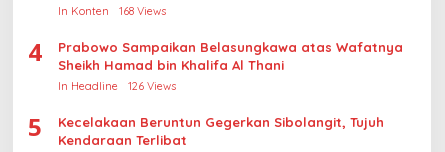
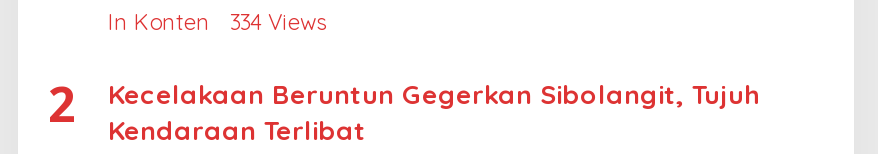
[28,4,403,143] 168 Views | 4 | Prabowo Sampaikan Belasungkawa atas Wafatnya | Sheikh Hamad bin Khalifa Al Thani | In Headline | 126 Views | 5 -> [48,8,326,136] 334 Views | 2

